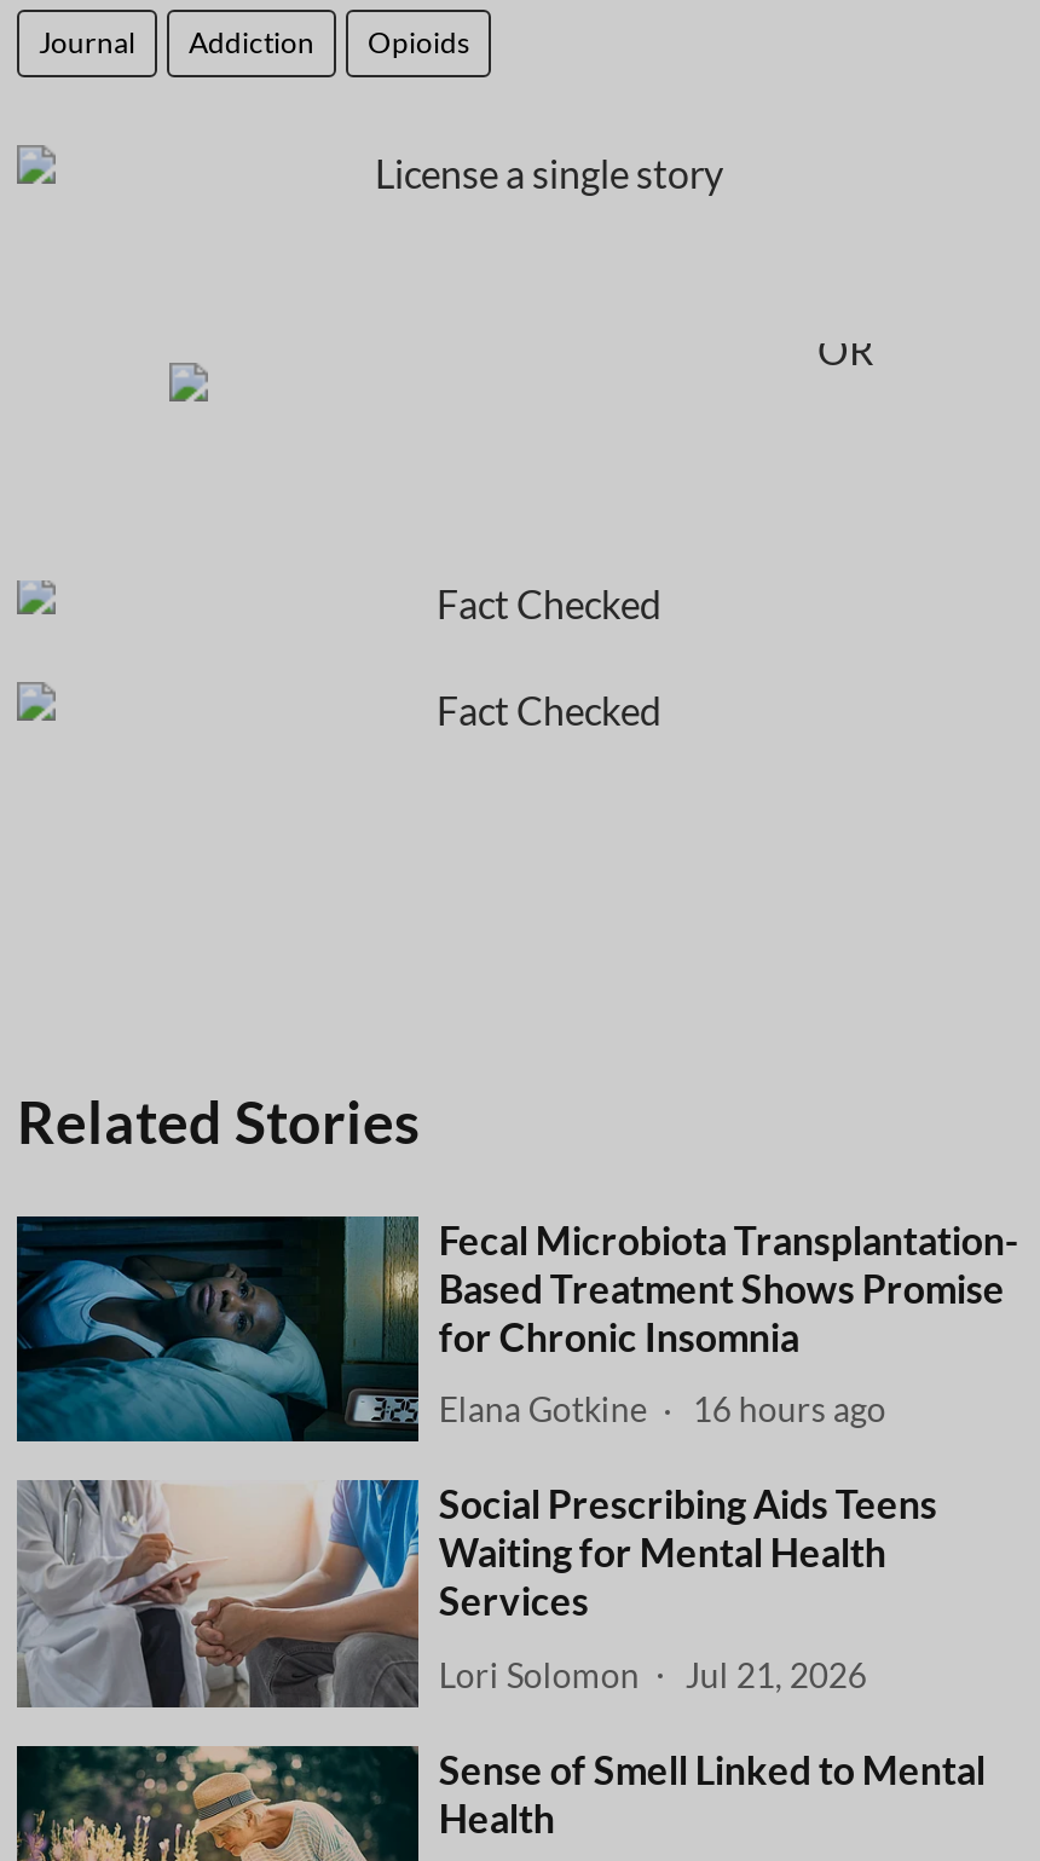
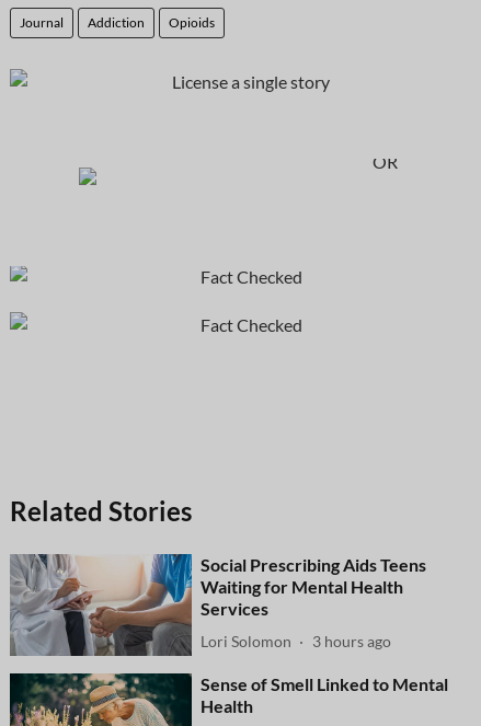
[15,1212,1019,1444] [image] | Fecal Microbiota Transplantation- | Based Treatment Shows Promise | for Chronic Insomnia | Elana Gotkine | 16 hours ago -> none
[439,1653,867,1694] Lori Solomon Jul 21, 2026 -> [201,632,392,650] Lori Solomon 3 hours ago

